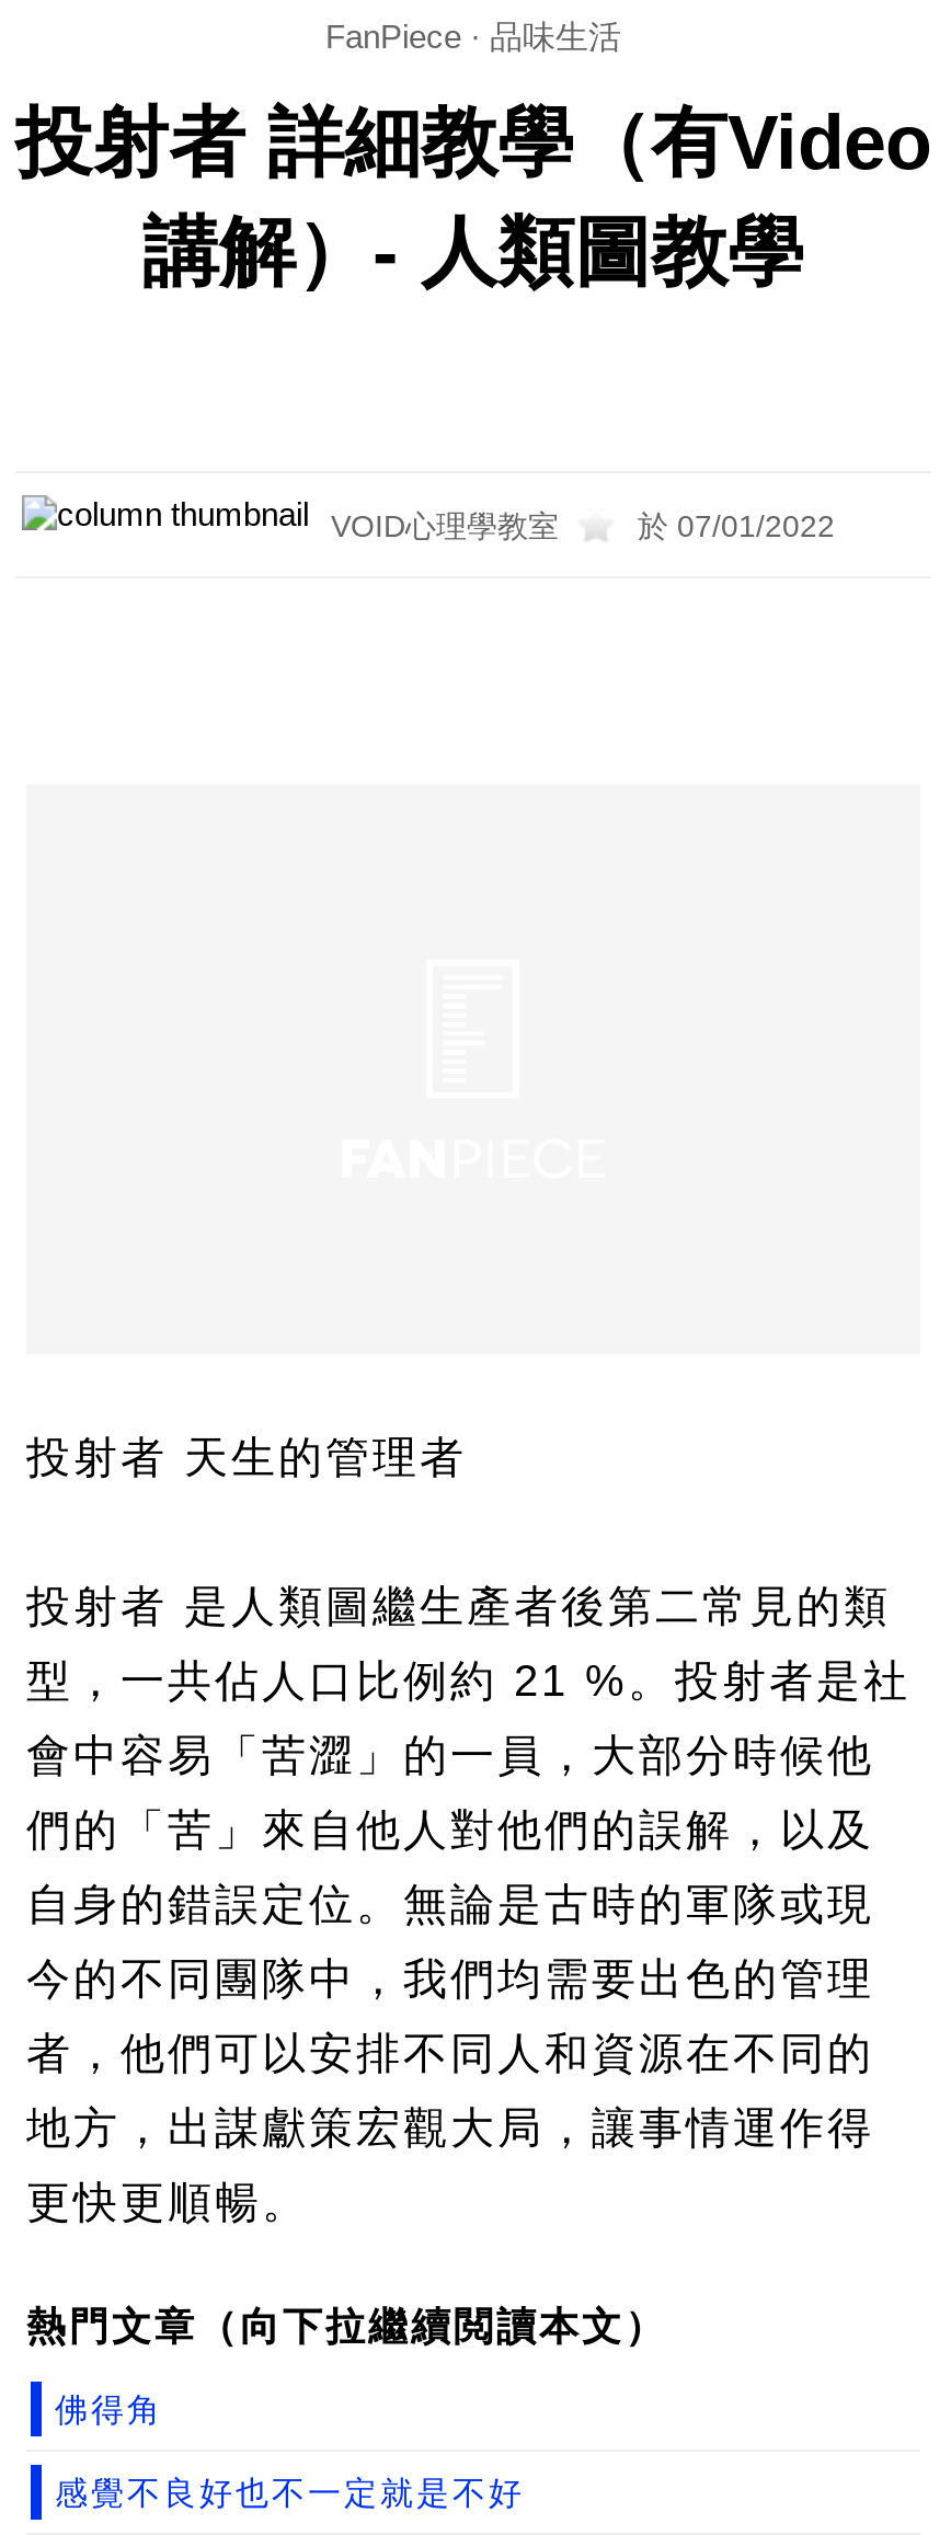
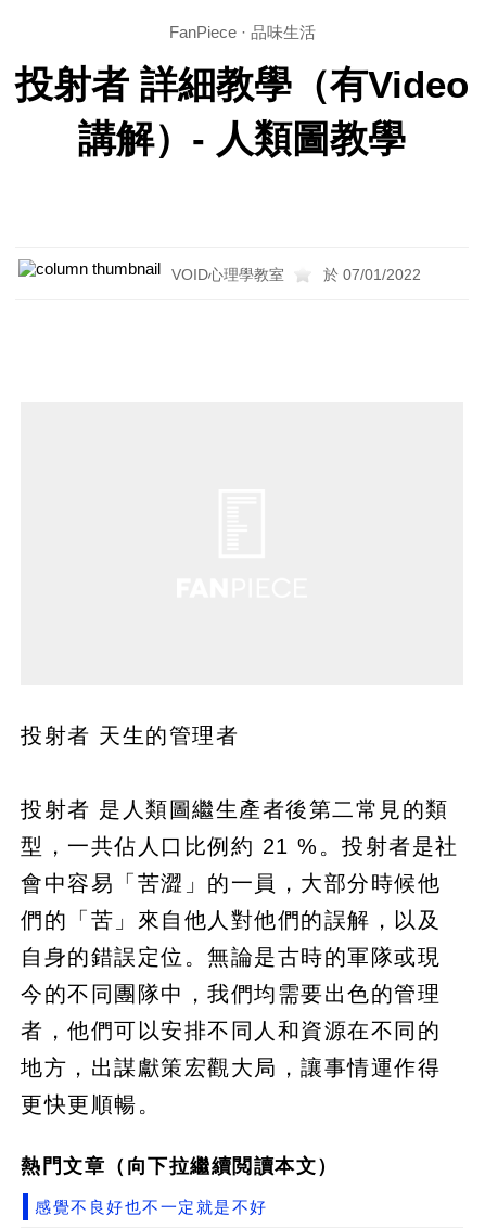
[55,2390,163,2428] 佛得角 -> none

